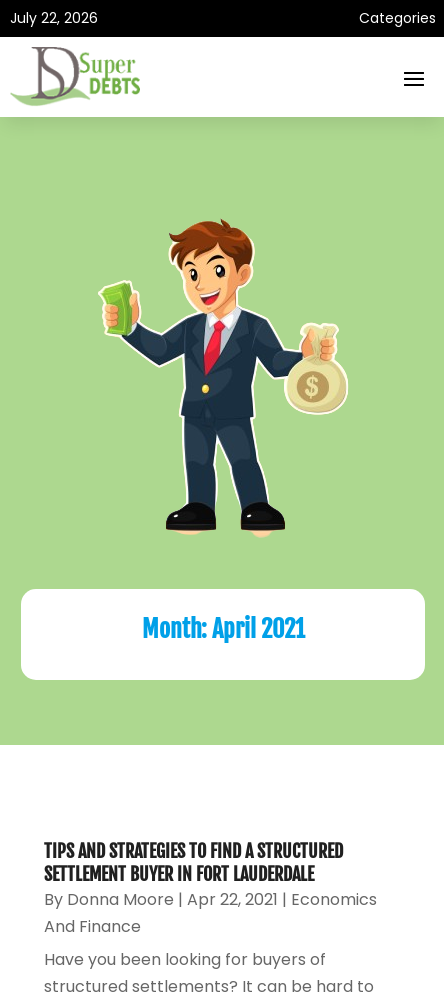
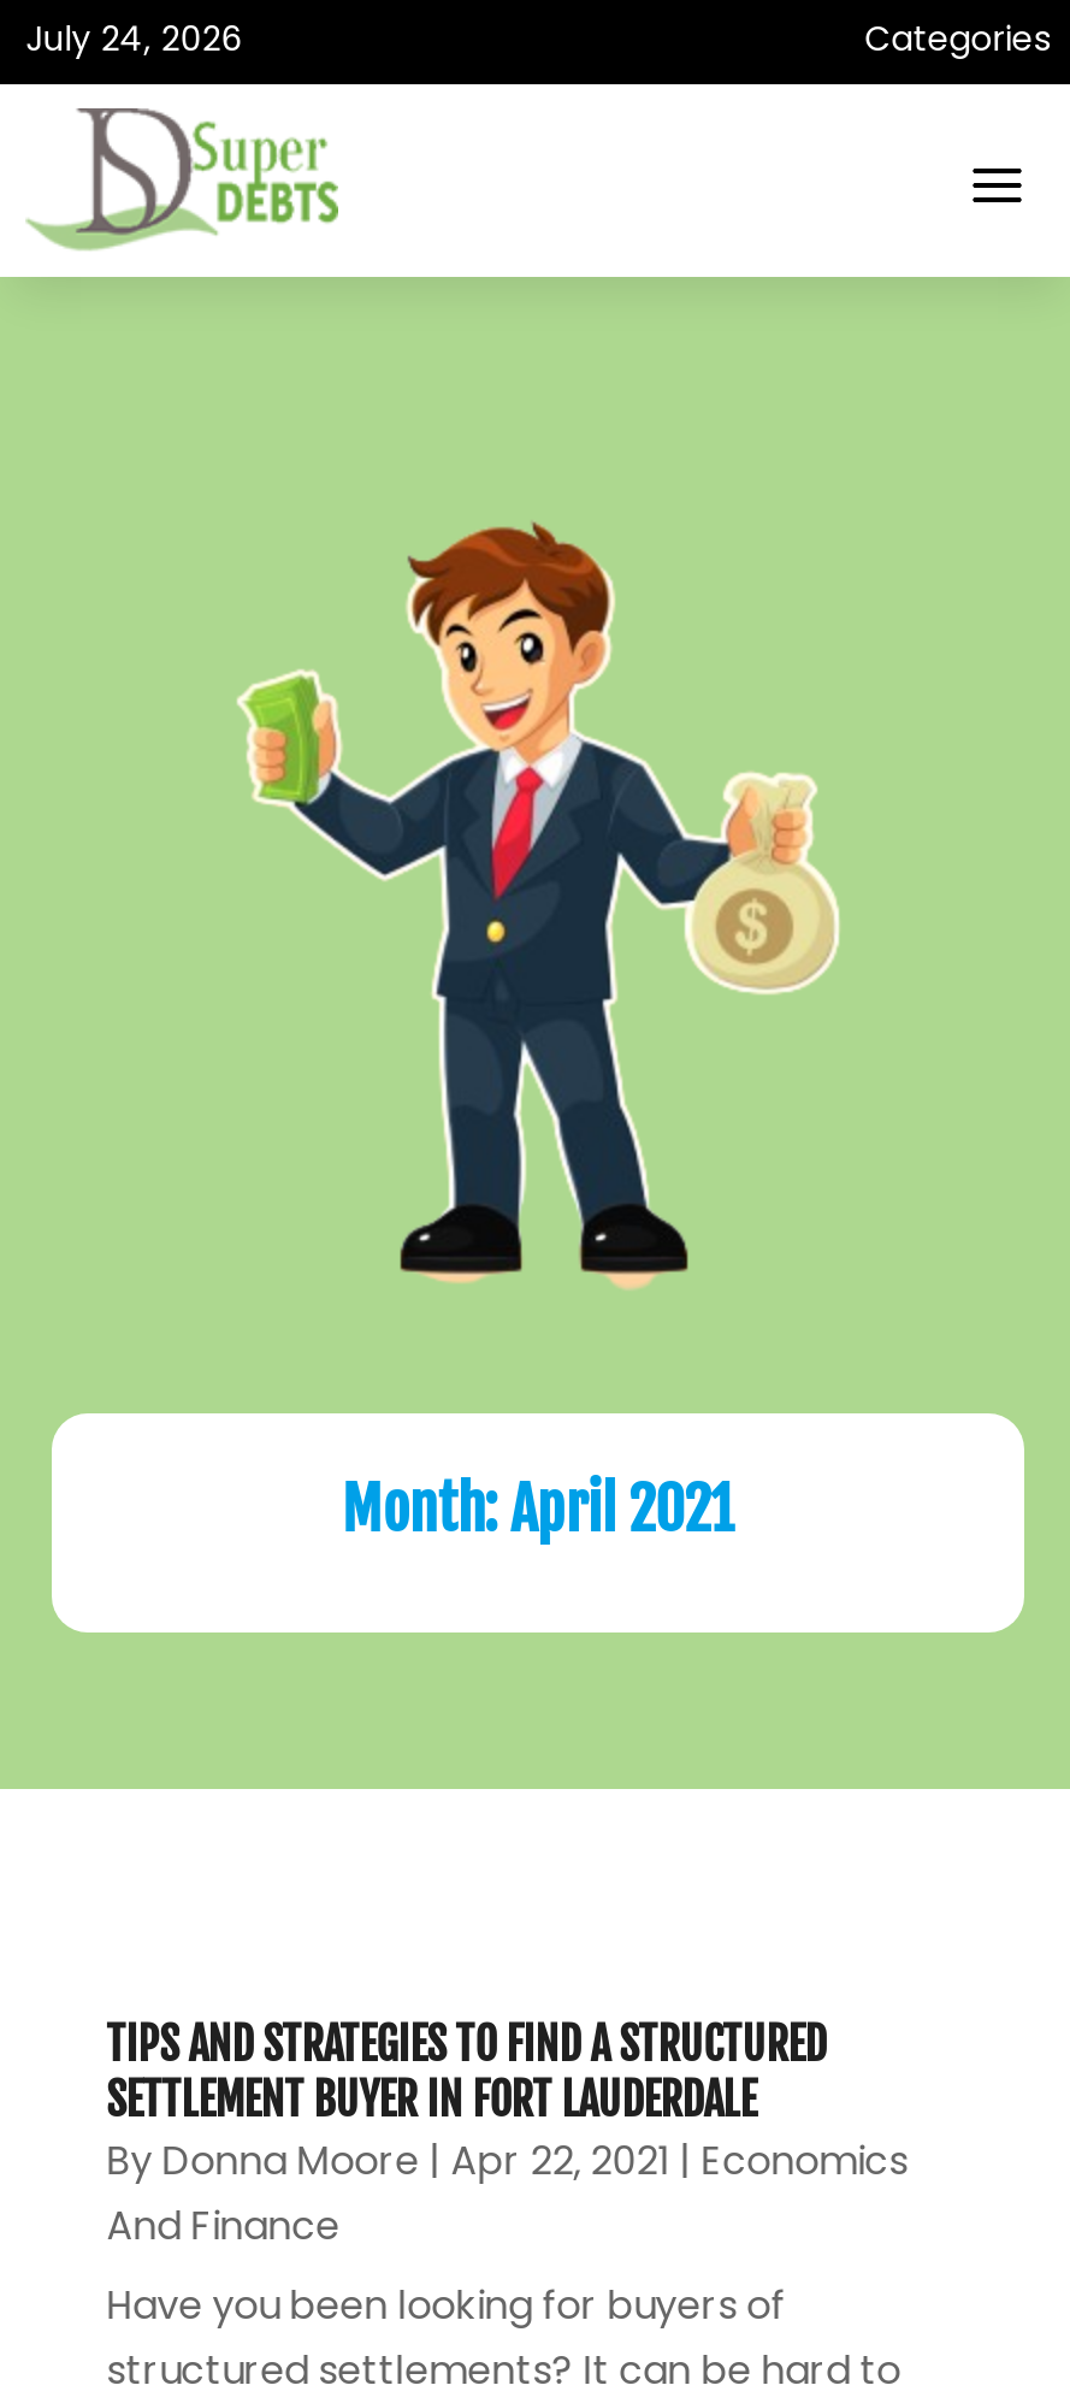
[10,8,98,28] July 22, 2026 -> [26,14,242,63] July 24, 2026

